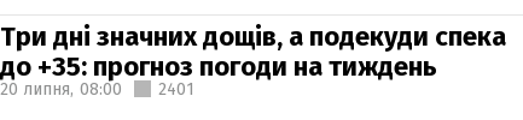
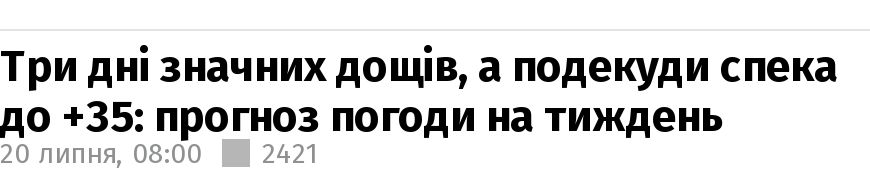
[0,79,194,99] 20 липня, 08:00 2401 -> [0,136,320,170] 20 липня, 08:00 2421

